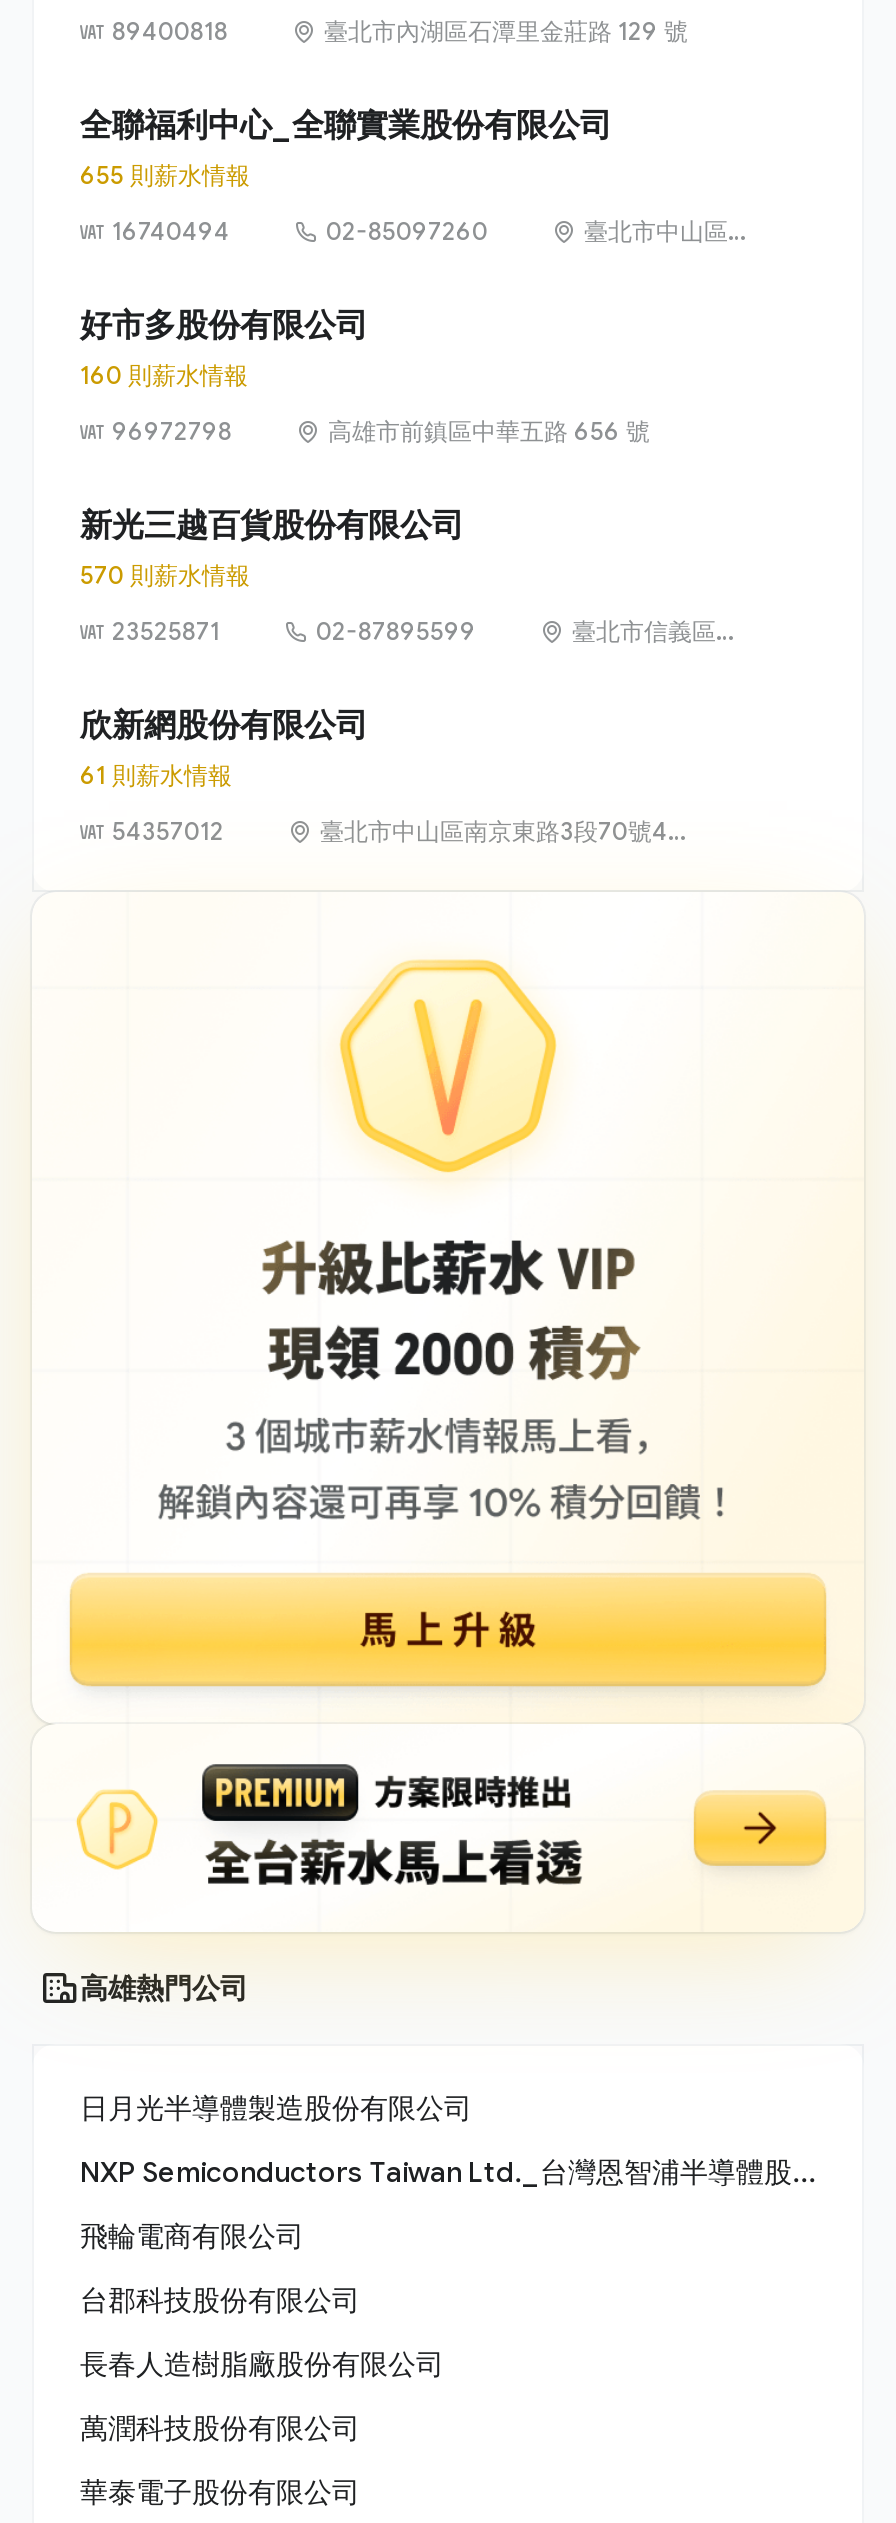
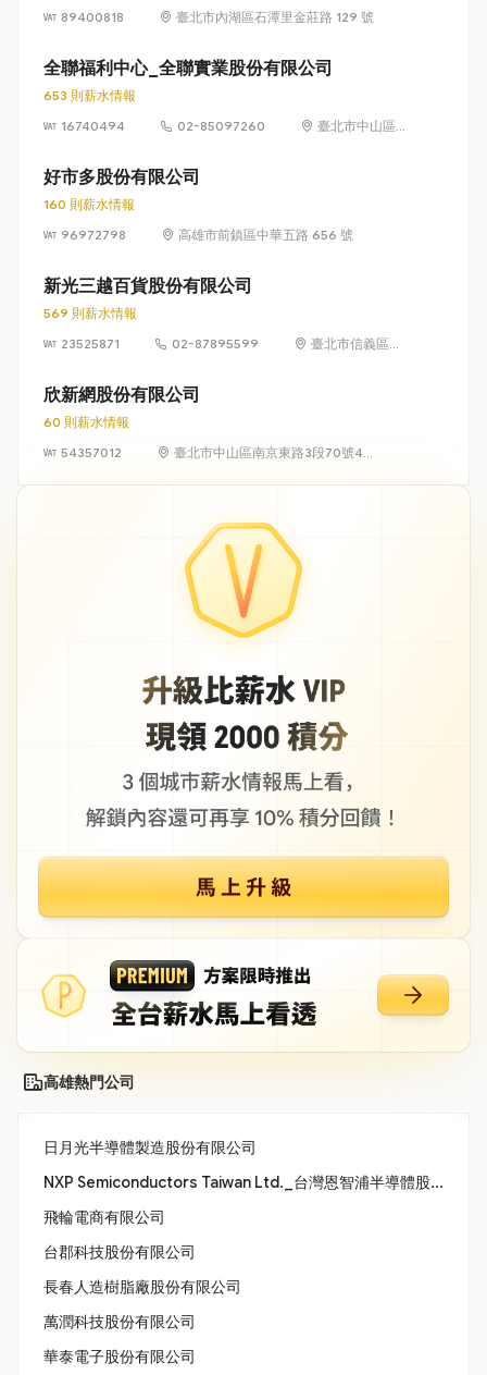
[80,160,250,190] 655 則薪水情報 -> [43,87,136,103] 653 則薪水情報
[80,560,250,590] 570 則薪水情報 -> [43,305,137,321] 569 則薪水情報
[80,760,232,790] 61 則薪水情報 -> [43,413,129,430] 60 則薪水情報

